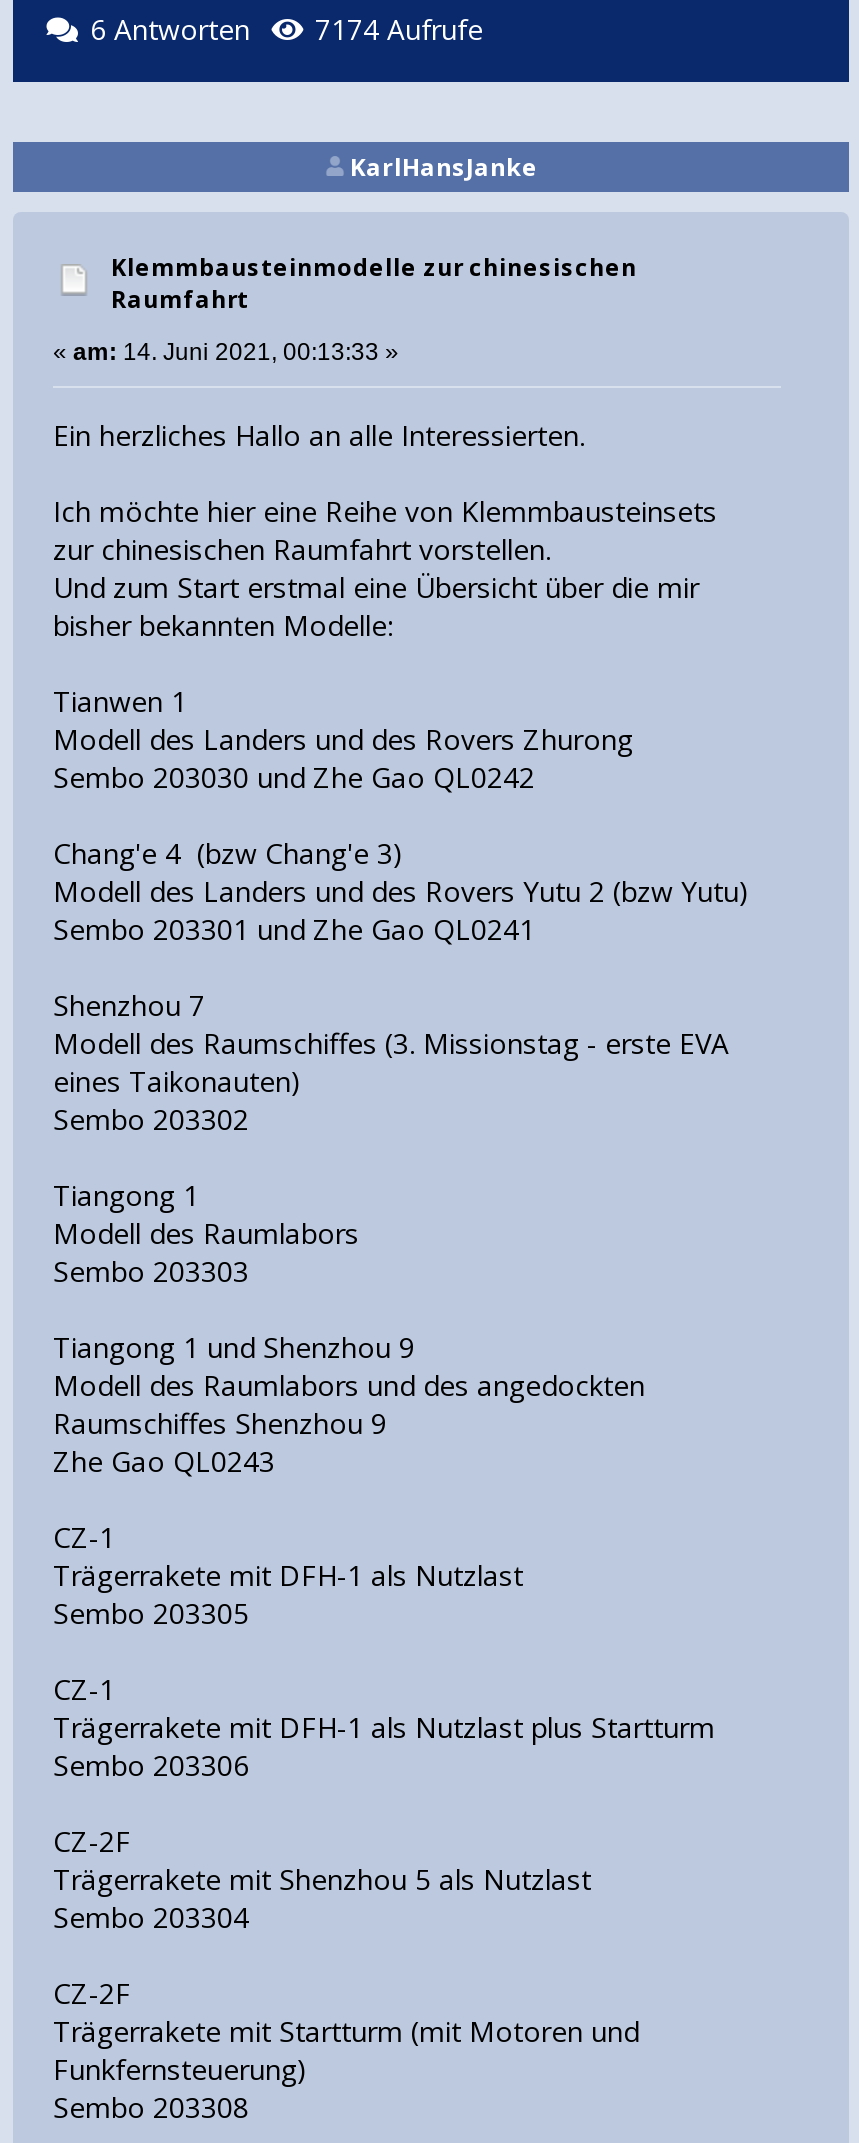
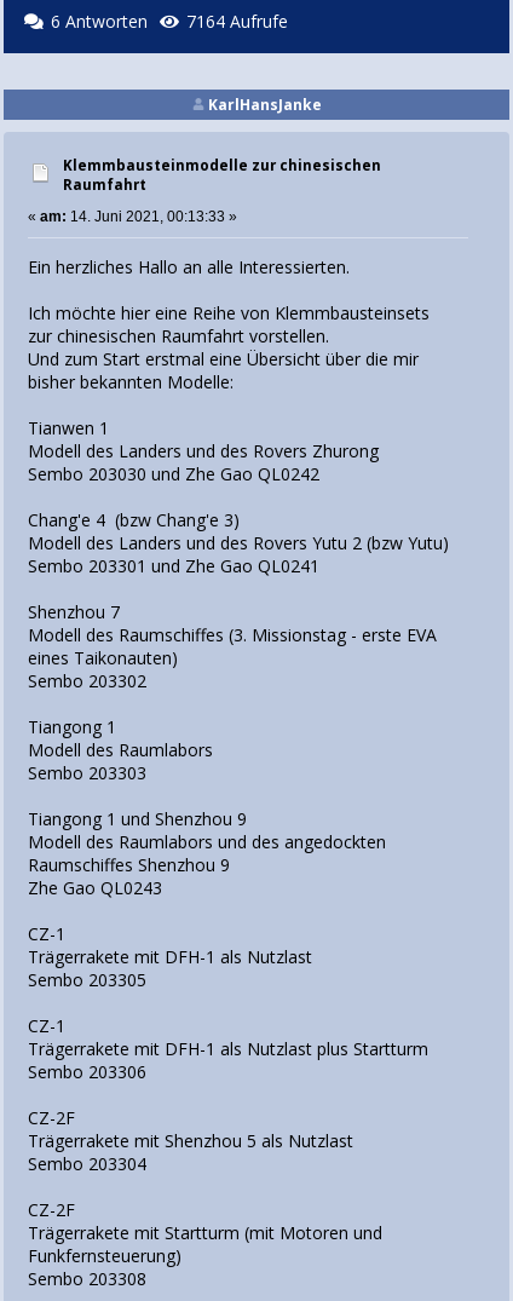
[90,9,483,47] 6 Antworten 7174 Aufrufe -> [50,9,288,32] 6 Antworten 7164 Aufrufe

